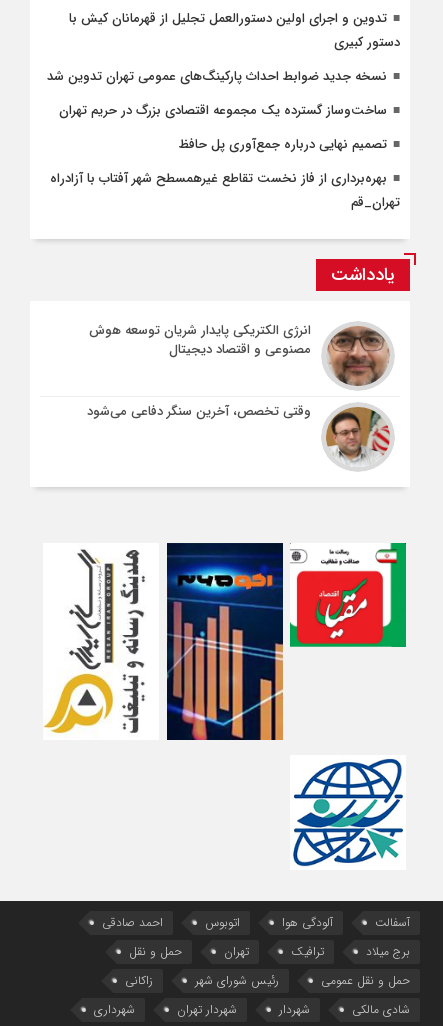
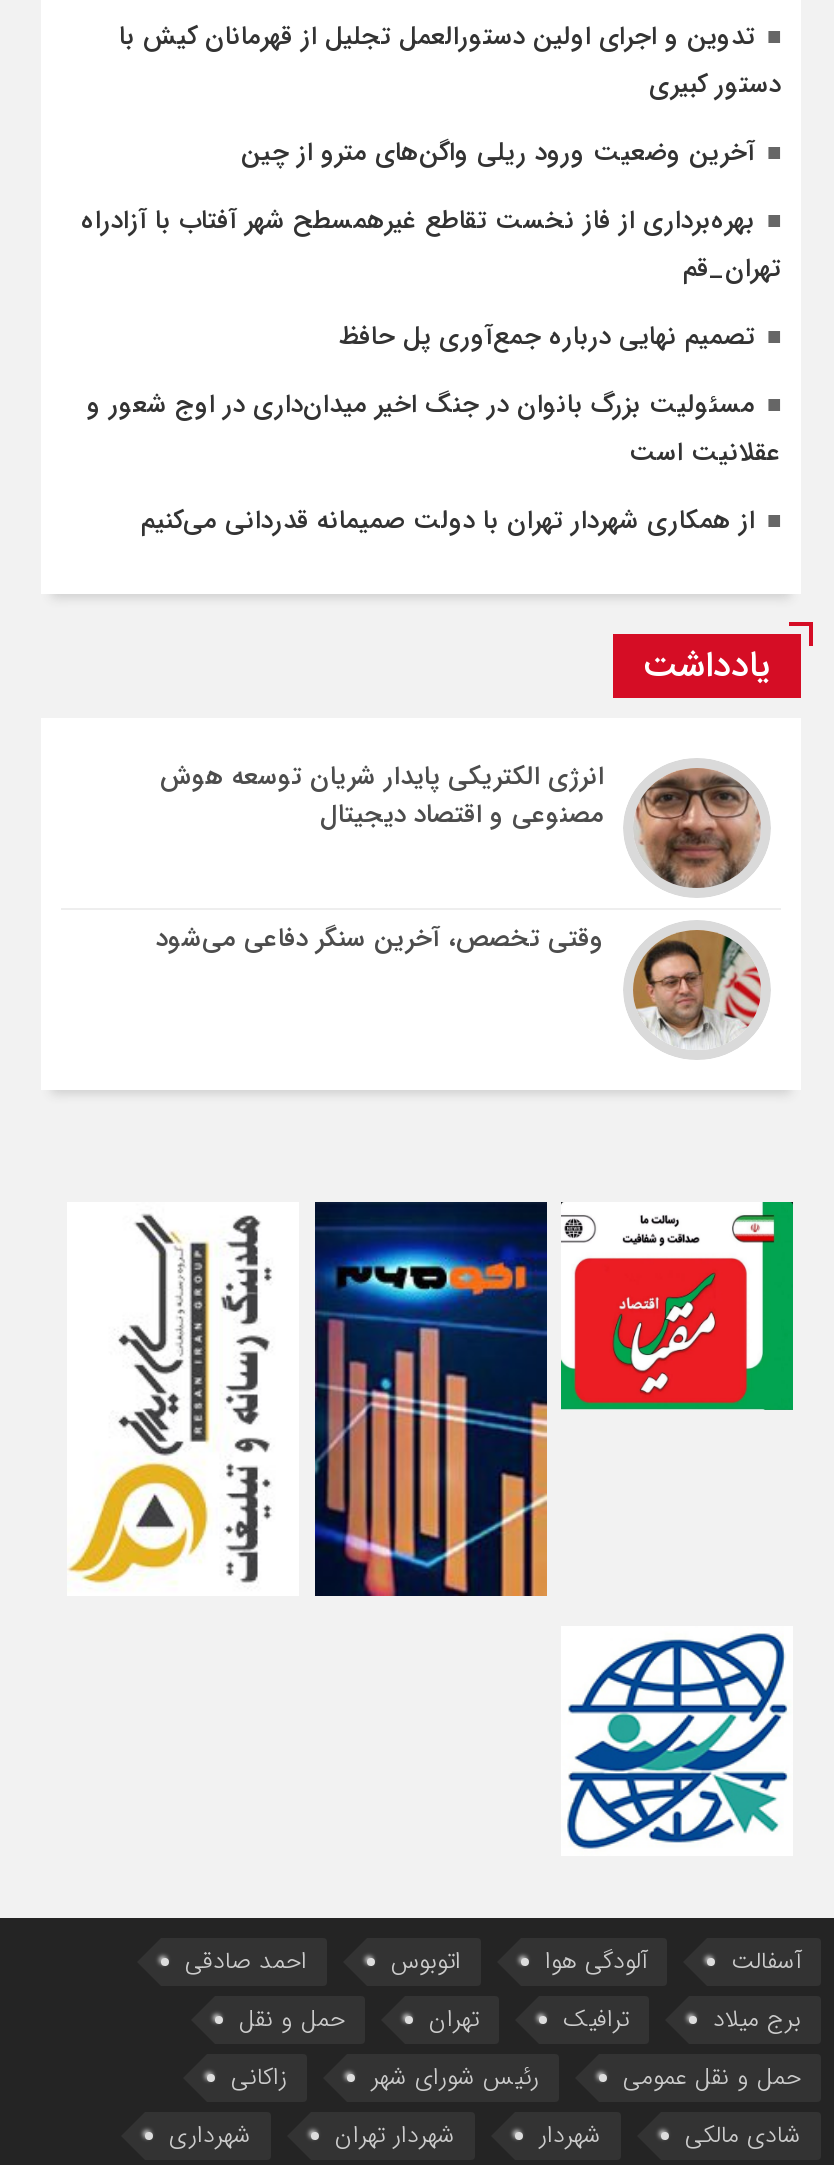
[47,66,387,121] نسخه جدید ضوابط احداث پارکینگ‌های عمومی تهران تدوین شد | ساخت‌وساز گسترده یک مجموعه اقتصادی بزرگ در حریم تهران -> [241,132,755,174] آخرین وضعیت ورود ریلی واگن‌های مترو از چین
moved [179,134,387,155] -> [339,316,755,358]: تصمیم نهایی درباره جمع‌آوری پل حافظ
moved [50,168,400,213] -> [81,200,781,290]: بهره‌برداری از فاز نخست تقاطع غیرهمسطح شهر آفتاب با آزادراه | تهران_قم
none -> [87,384,781,542] مسئولیت بزرگ بانوان در جنگ اخیر میدان‌داری‌ در اوج شعور و | عقلانیت است | از همکاری شهردار تهران با دولت صمیمانه قدردانی می‌کنیم

